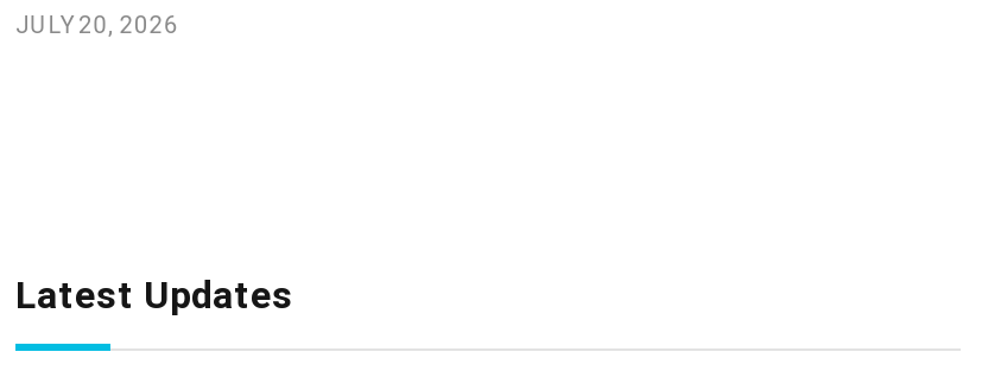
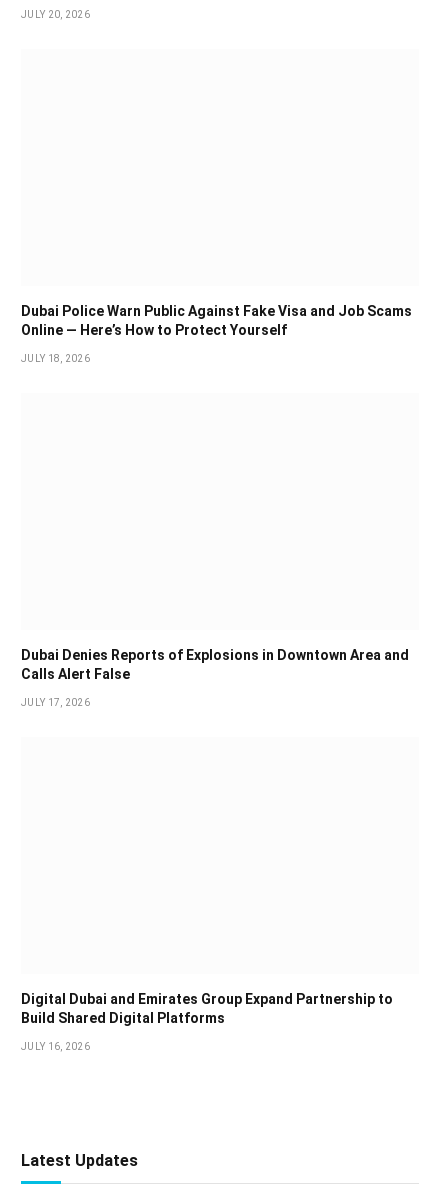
none -> [21,303,412,364] Dubai Police Warn Public Against Fake Visa and Job Scams | Online — Here’s How to Protect Yourself | JULY 18, 2026
none -> [21,647,409,708] Dubai Denies Reports of Explosions in Downtown Area and | Calls Alert False | JULY 17, 2026
none -> [21,991,393,1052] Digital Dubai and Emirates Group Expand Partnership to | Build Shared Digital Platforms | JULY 16, 2026

